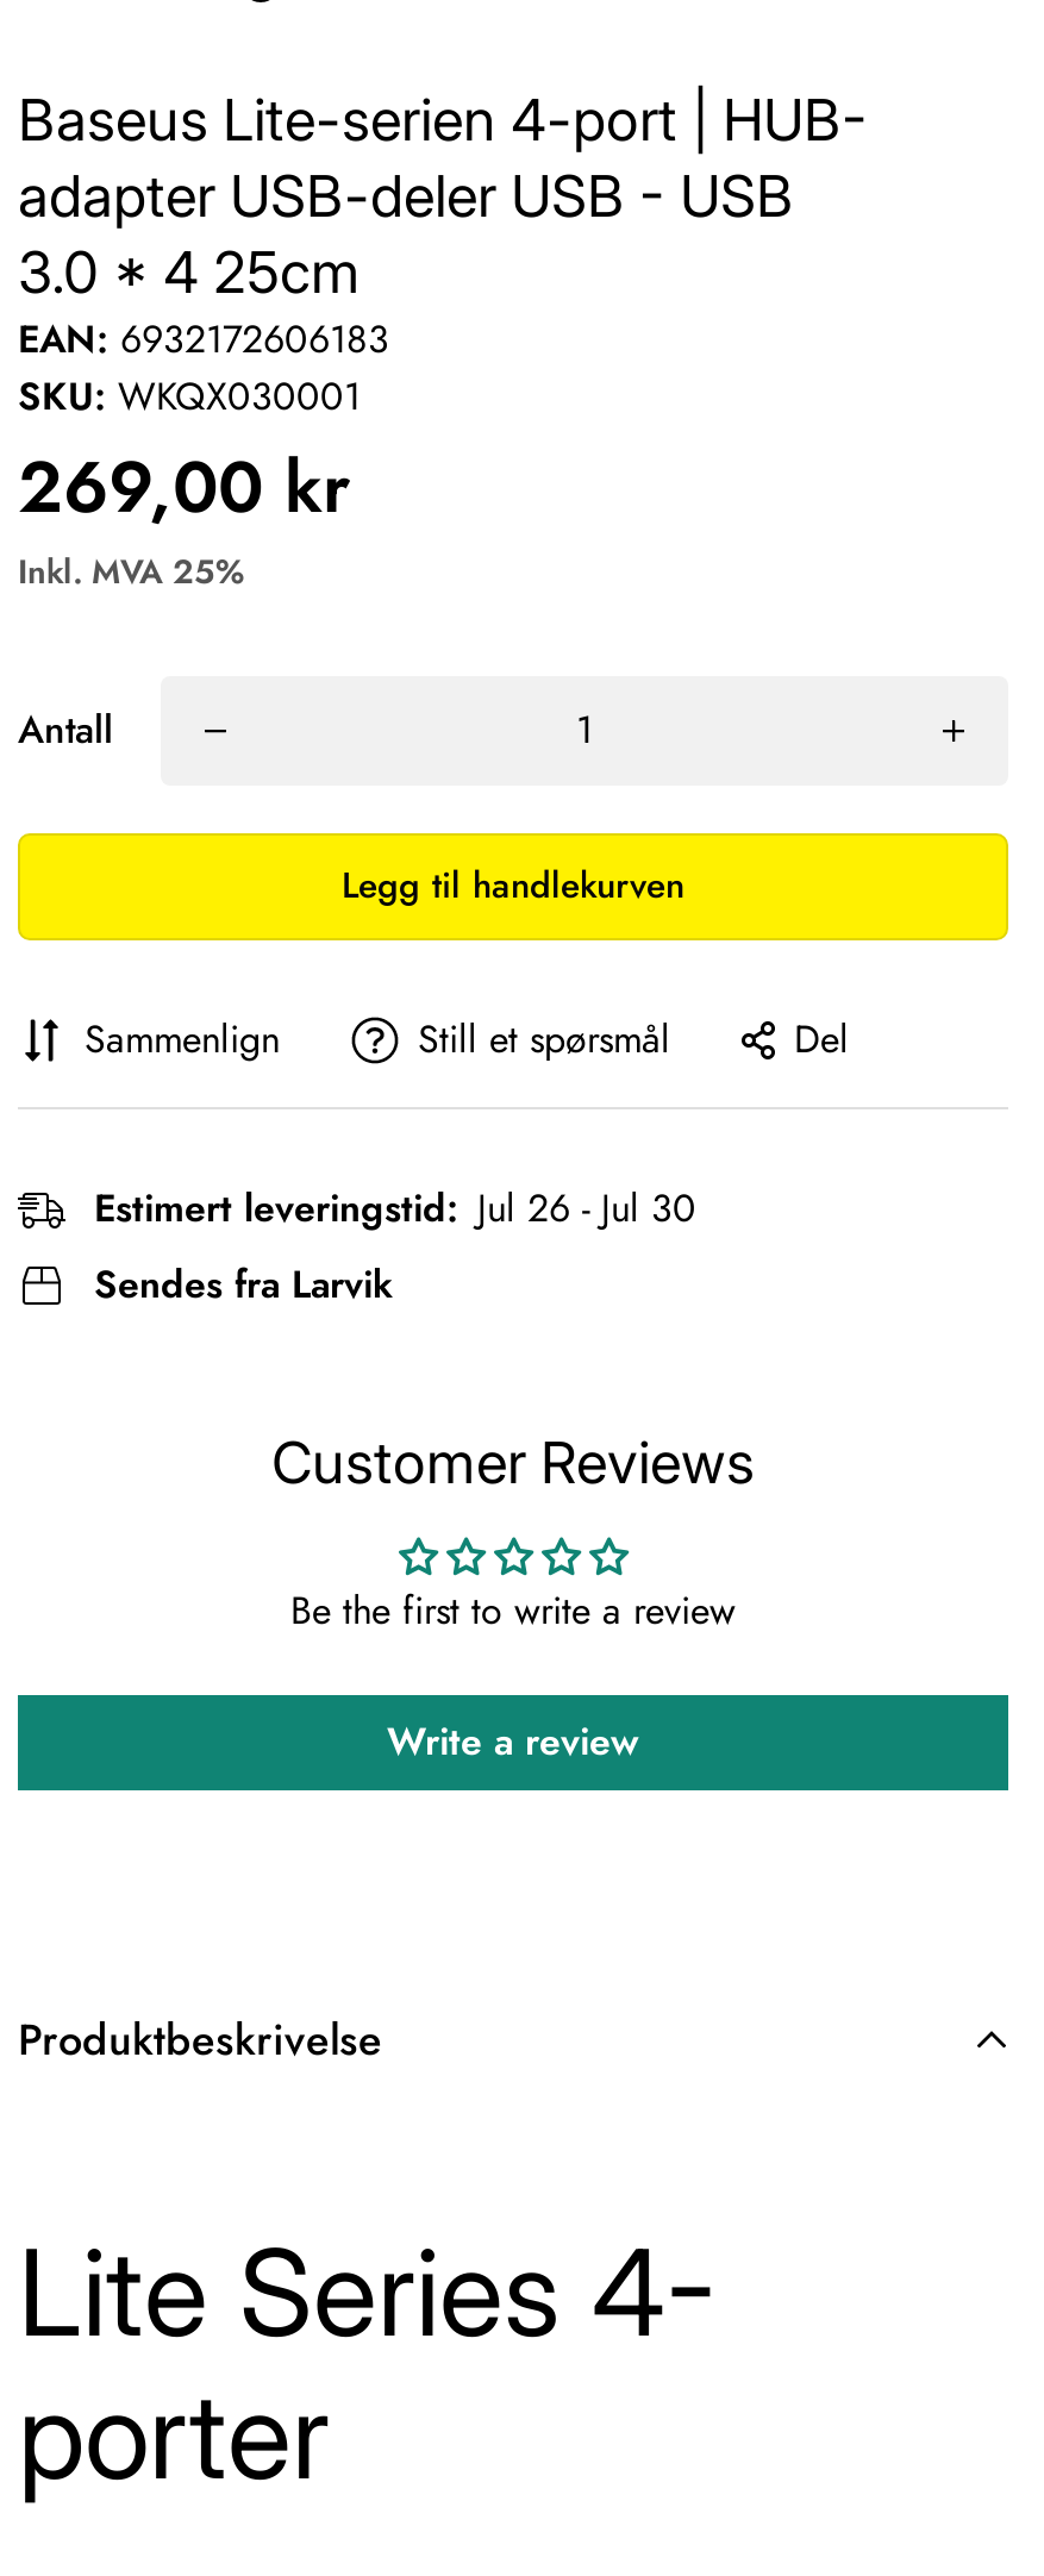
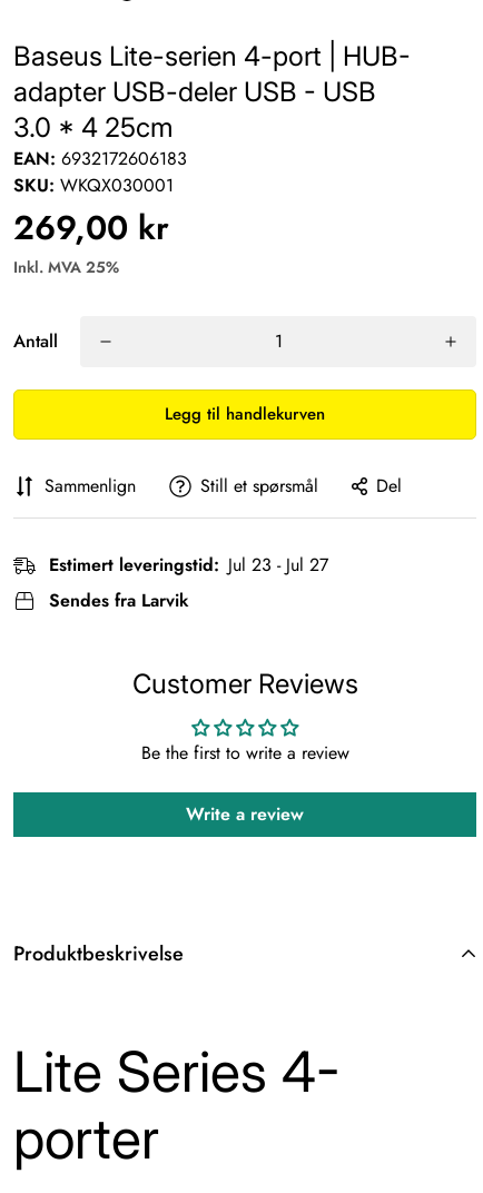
[94,1181,696,1236] Estimert leveringstid: Jul 26 - Jul 30 -> [49,552,328,578] Estimert leveringstid: Jul 23 - Jul 27

